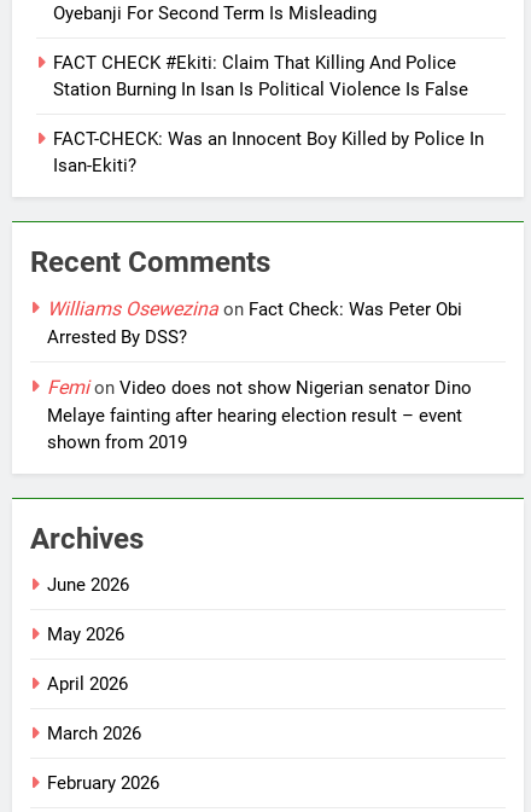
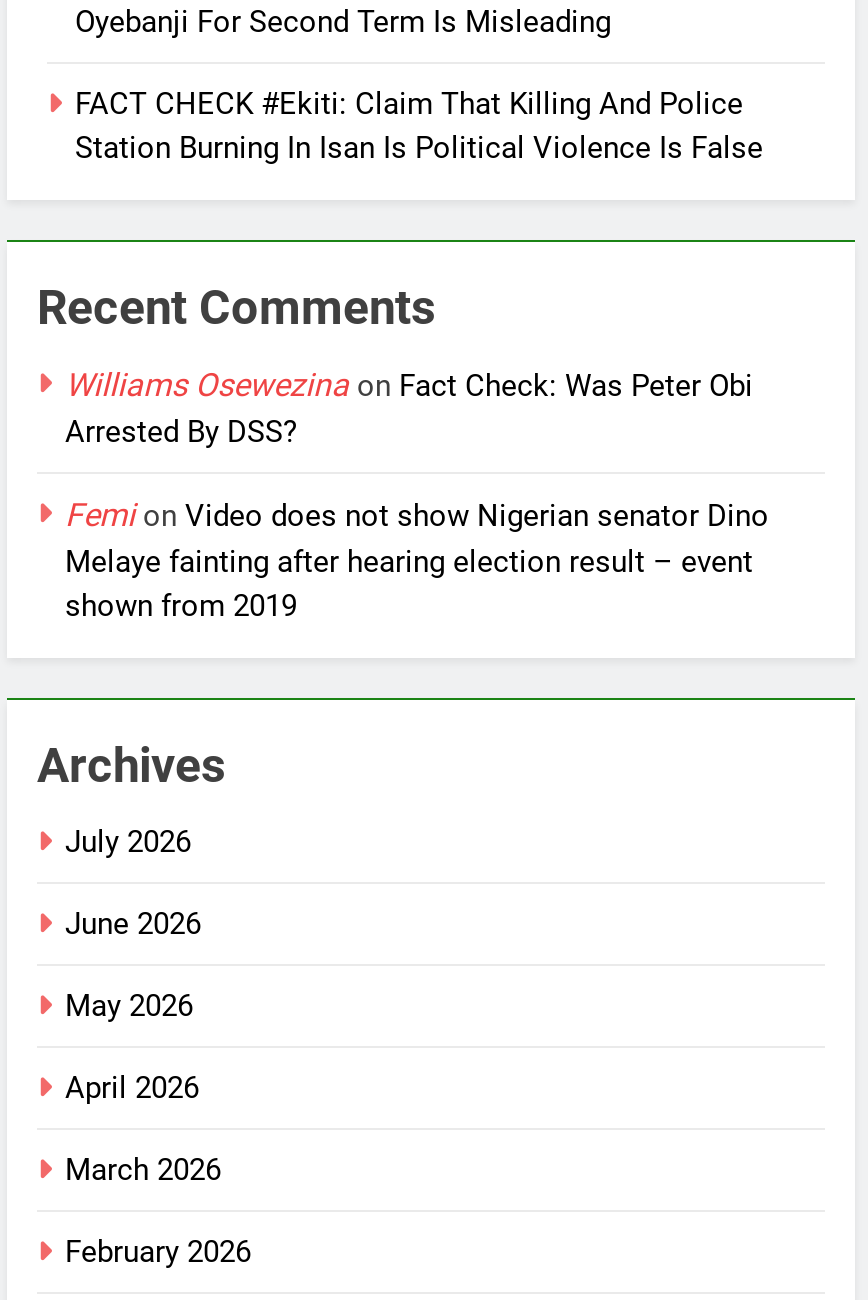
[53,129,484,177] FACT-CHECK: Was an Innocent Boy Killed by Police In | Isan-Ekiti? -> none
moved [30,246,472,556] -> [37,281,769,795]: Recent Comments | Williams Osewezina on Fact Check: Was Peter Obi | Arrested By DSS? | Femion Video does not show Nigerian senator Dino | Melaye fainting after hearing election result – event | shown from 2019 | Archives
none -> [65,825,191,861] July 2026

